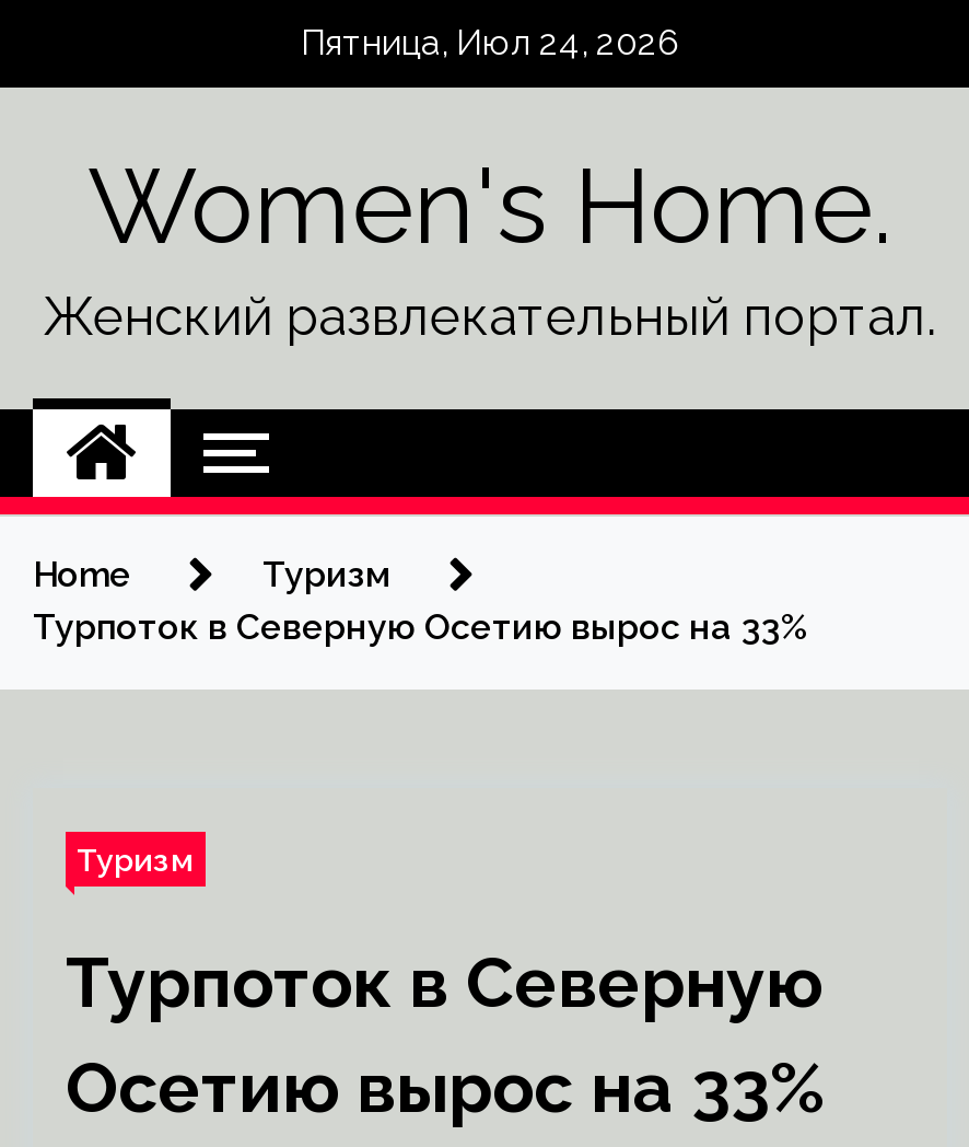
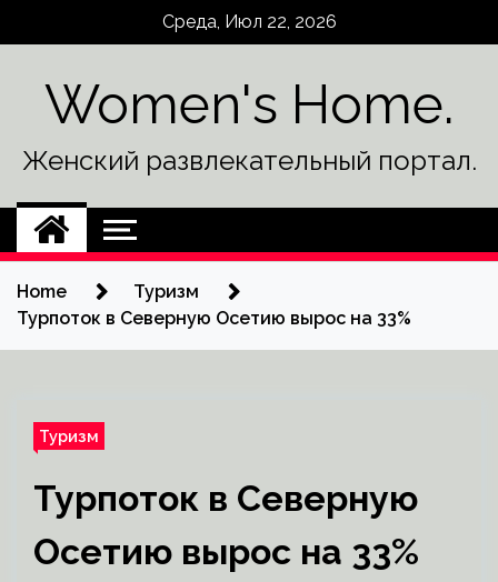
[301,22,679,63] Пятница, Июл 24, 2026 -> [162,11,336,32] Среда, Июл 22, 2026

